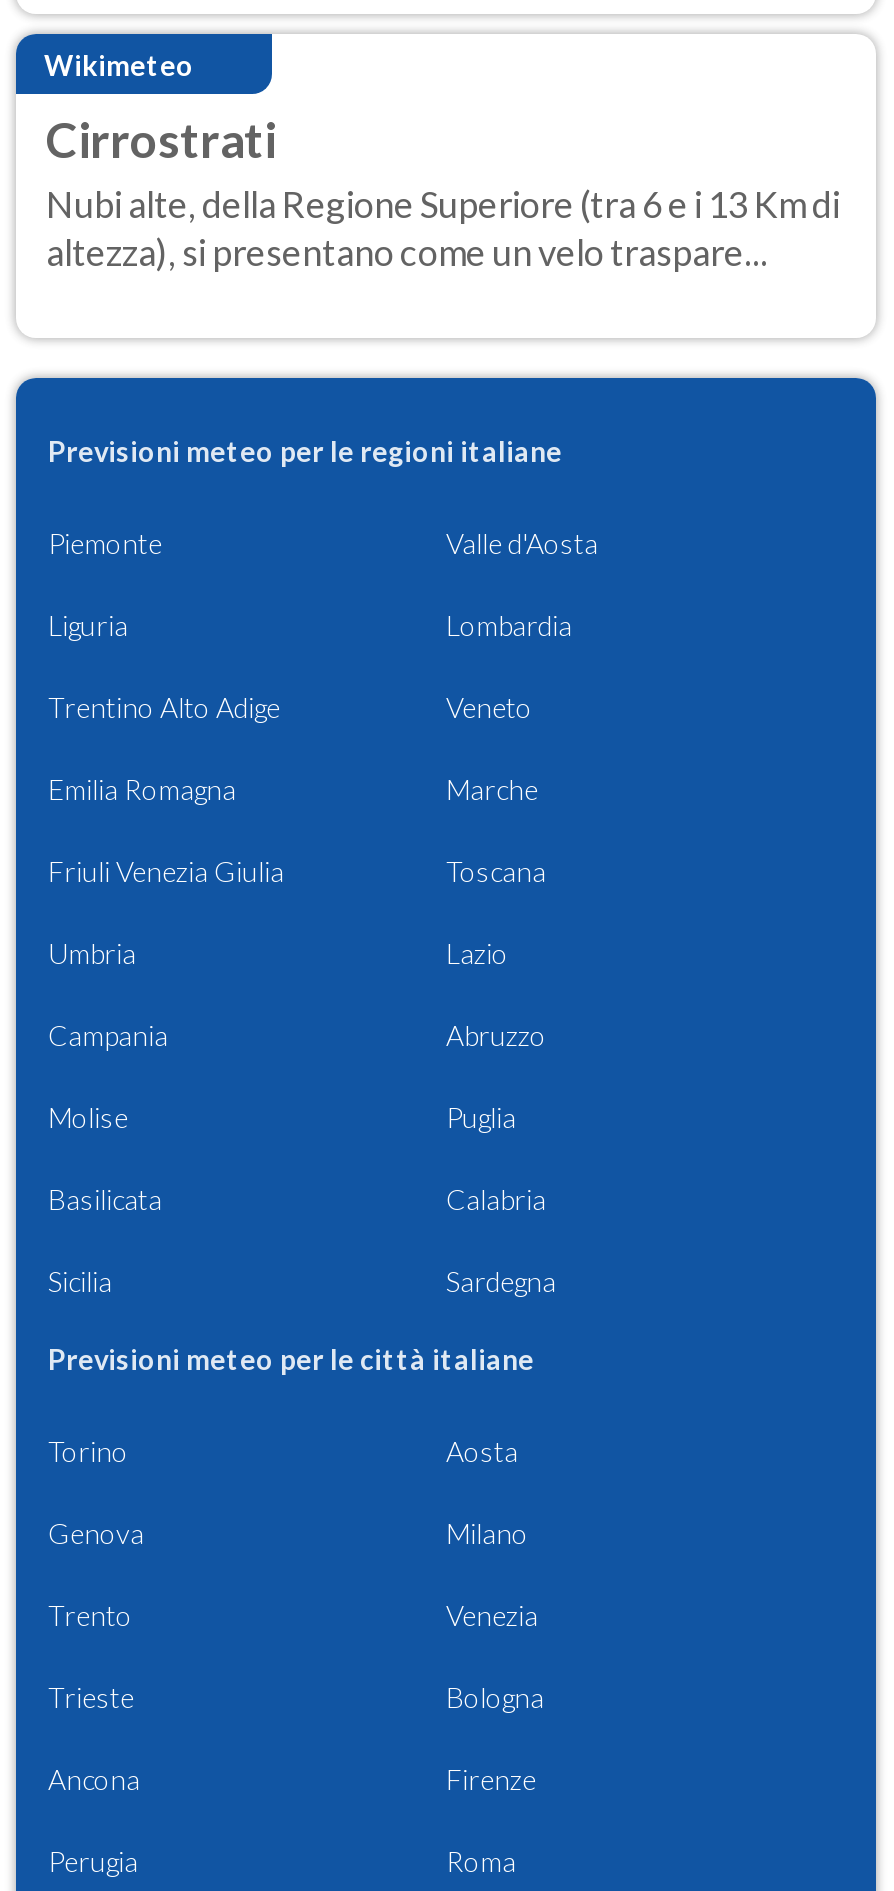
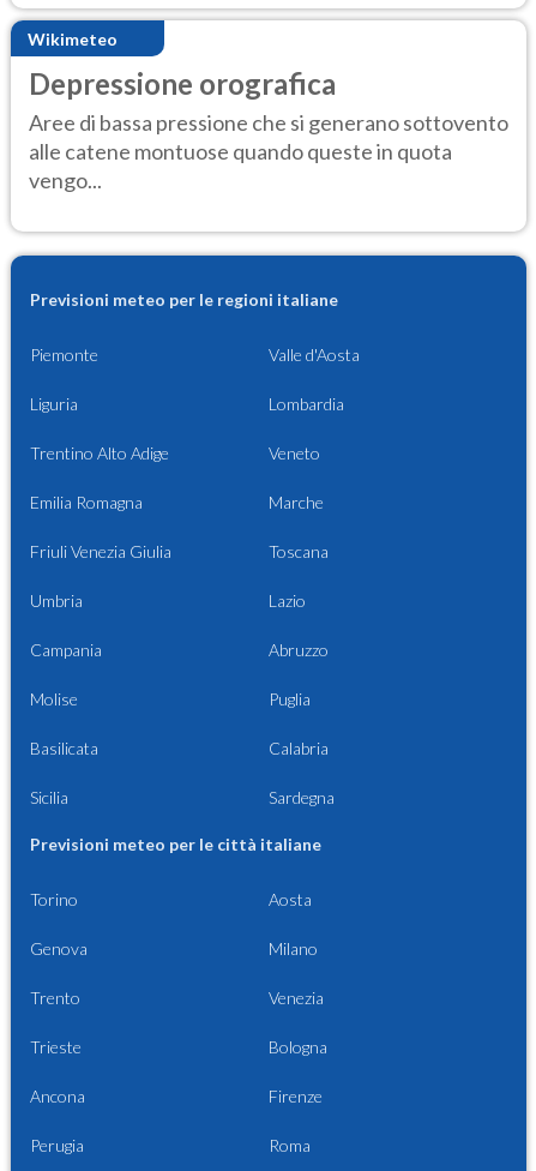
[46,111,840,274] Cirrostrati | Nubi alte, della Regione Superiore (tra 6 e i 13 Km di | altezza), si presentano come un velo traspare... -> [29,66,508,193] Depressione orografica | Aree di bassa pressione che si generano sottovento | alle catene montuose quando queste in quota | vengo...

